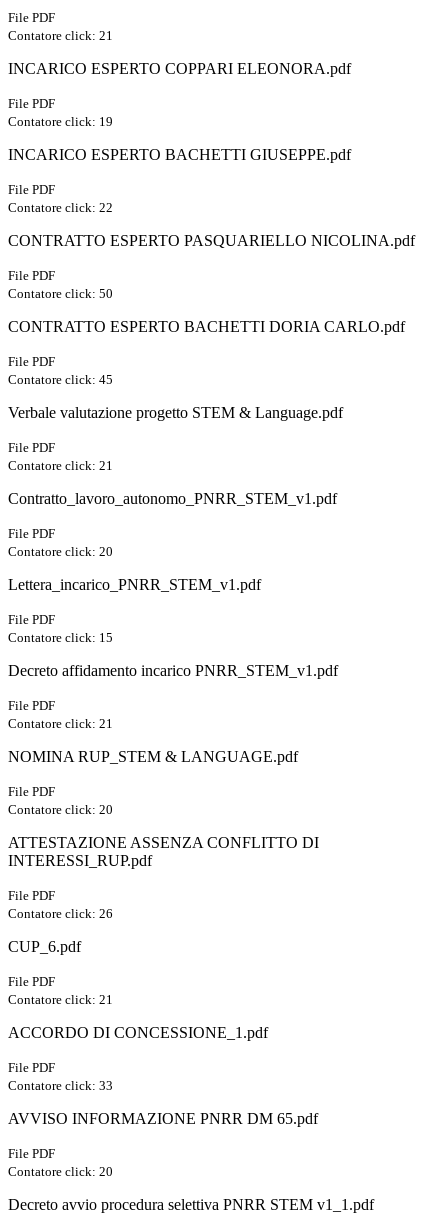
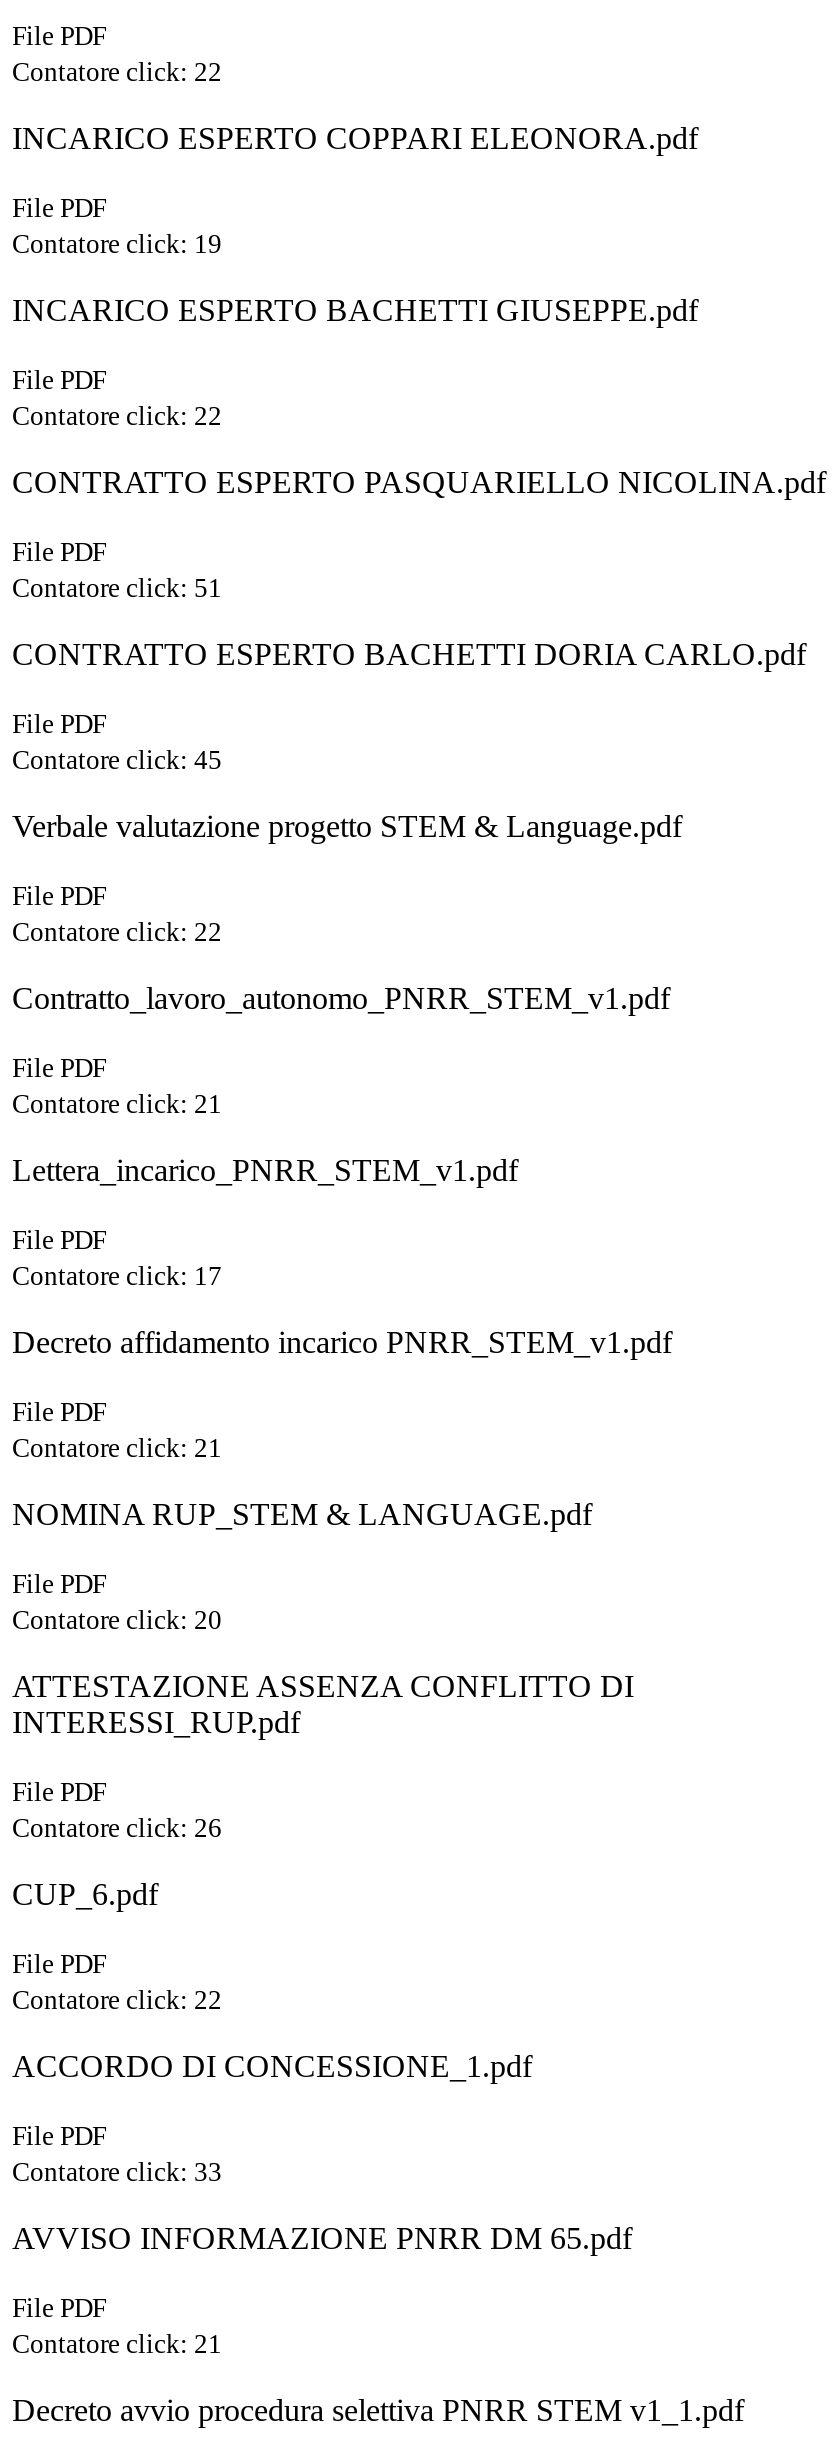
[8,28,113,43] Contatore click: 21 -> [12,57,222,87] Contatore click: 22
[8,286,113,301] Contatore click: 50 -> [12,573,222,603] Contatore click: 51
[8,458,113,473] Contatore click: 21 -> [12,917,222,947] Contatore click: 22
[8,544,113,559] Contatore click: 20 -> [12,1089,222,1119] Contatore click: 21
[8,630,113,645] Contatore click: 15 -> [12,1261,222,1291] Contatore click: 17
[8,992,113,1007] Contatore click: 21 -> [12,1985,222,2015] Contatore click: 22
[8,1164,113,1179] Contatore click: 20 -> [12,2329,222,2359] Contatore click: 21

